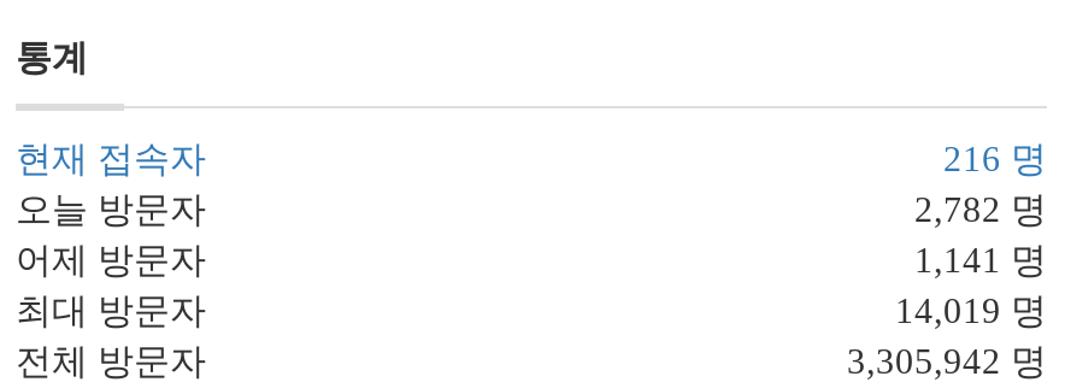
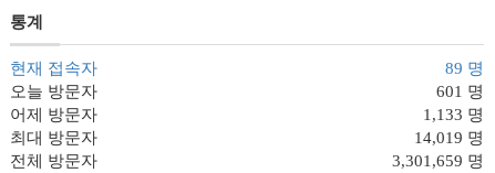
[943,140,1047,178] 216 명 -> [445,60,484,77] 89 명
[914,190,1047,229] 2,782 명 -> [436,83,484,100] 601 명
[914,241,1047,280] 1,141 명 -> [423,106,484,123] 1,133 명
[847,342,1047,381] 3,305,942 명 -> [392,152,484,170] 3,301,659 명

